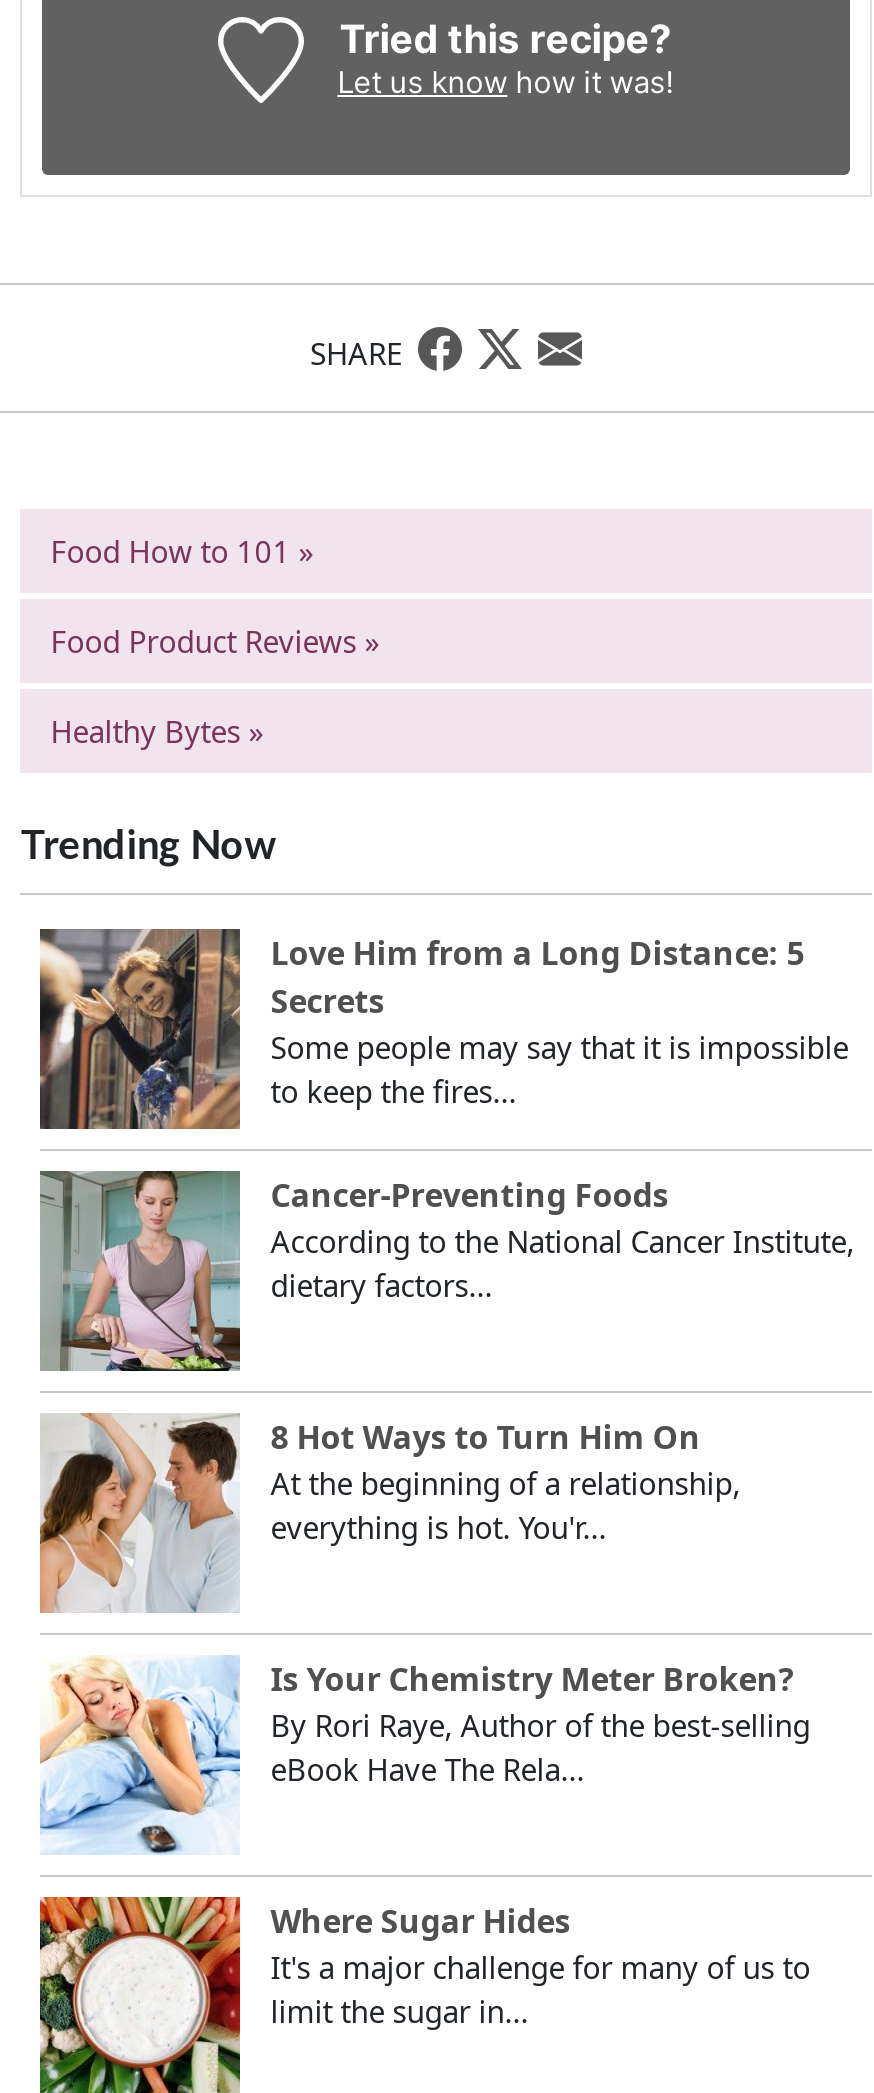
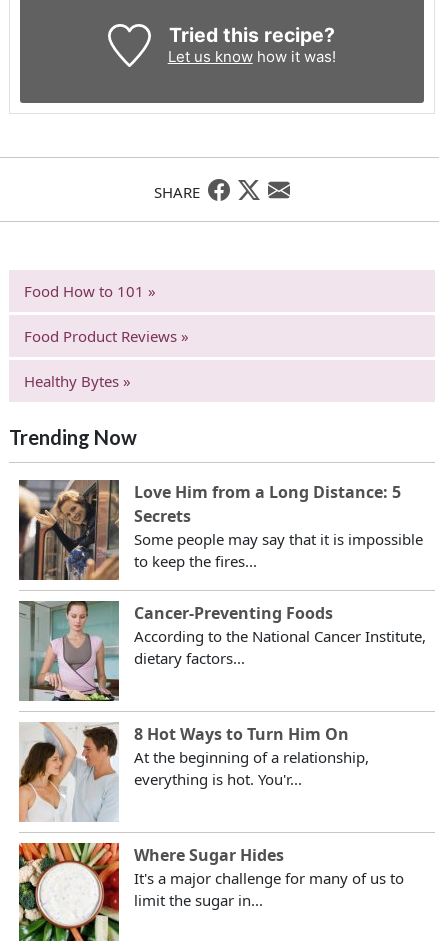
[40,1655,810,1855] [image] | Is Your Chemistry Meter Broken? | By Rori Raye, Author of the best-selling | eBook Have The Rela... -> none

